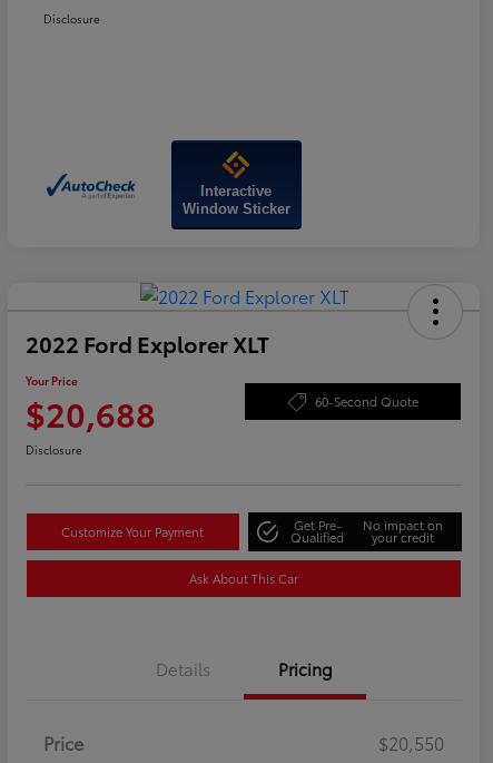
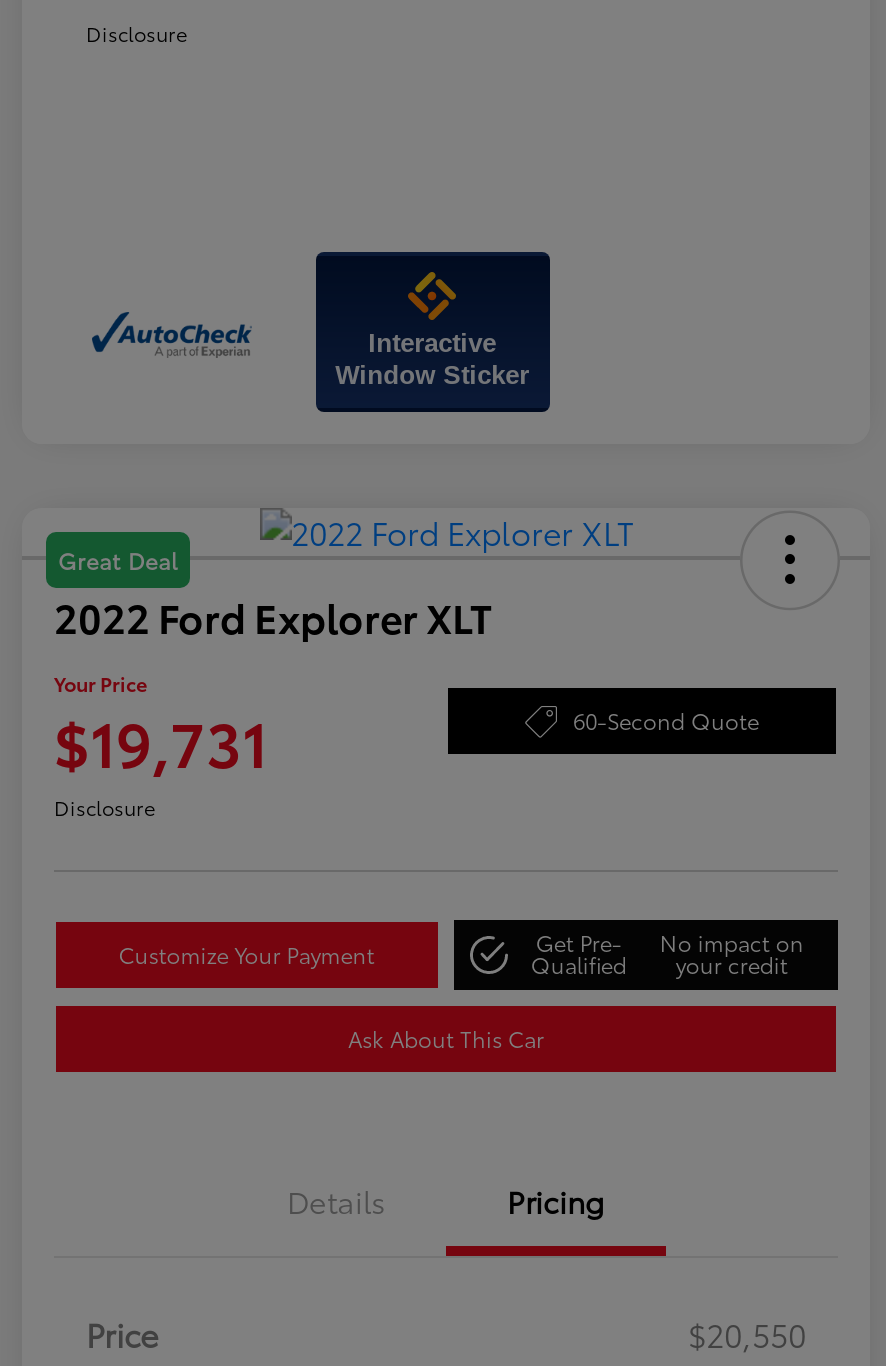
none -> [58,544,178,576] Great Deal
[26,389,156,436] $20,688 -> [54,698,268,784] $19,731

